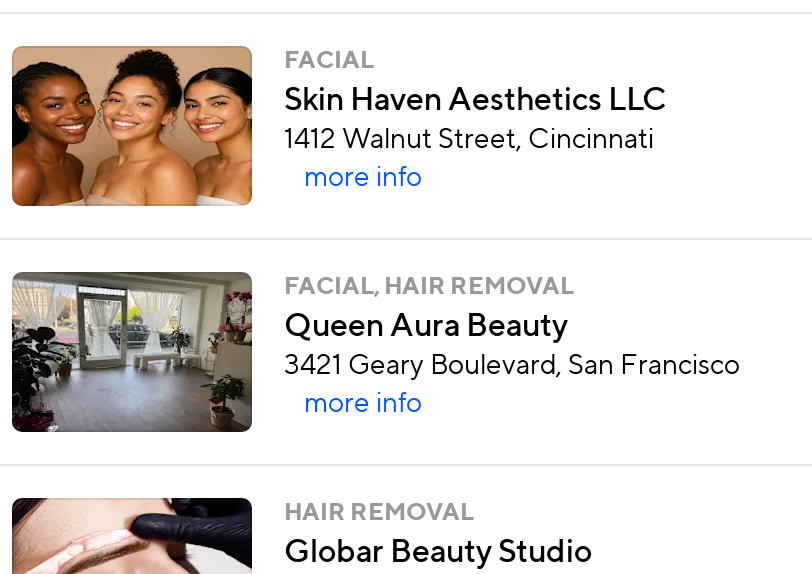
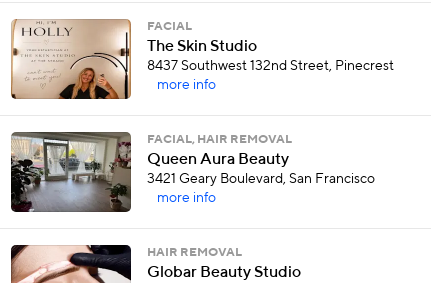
[10,46,666,208] [image] | Skin Haven Aesthetics LLC | 1412 Walnut Street, Cincinnati -> [11,20,394,100] [image] | The Skin Studio | 8437 Southwest 132nd Street, Pinecrest

